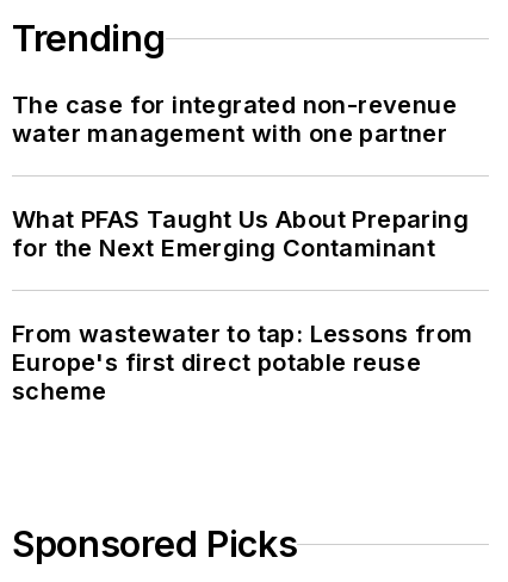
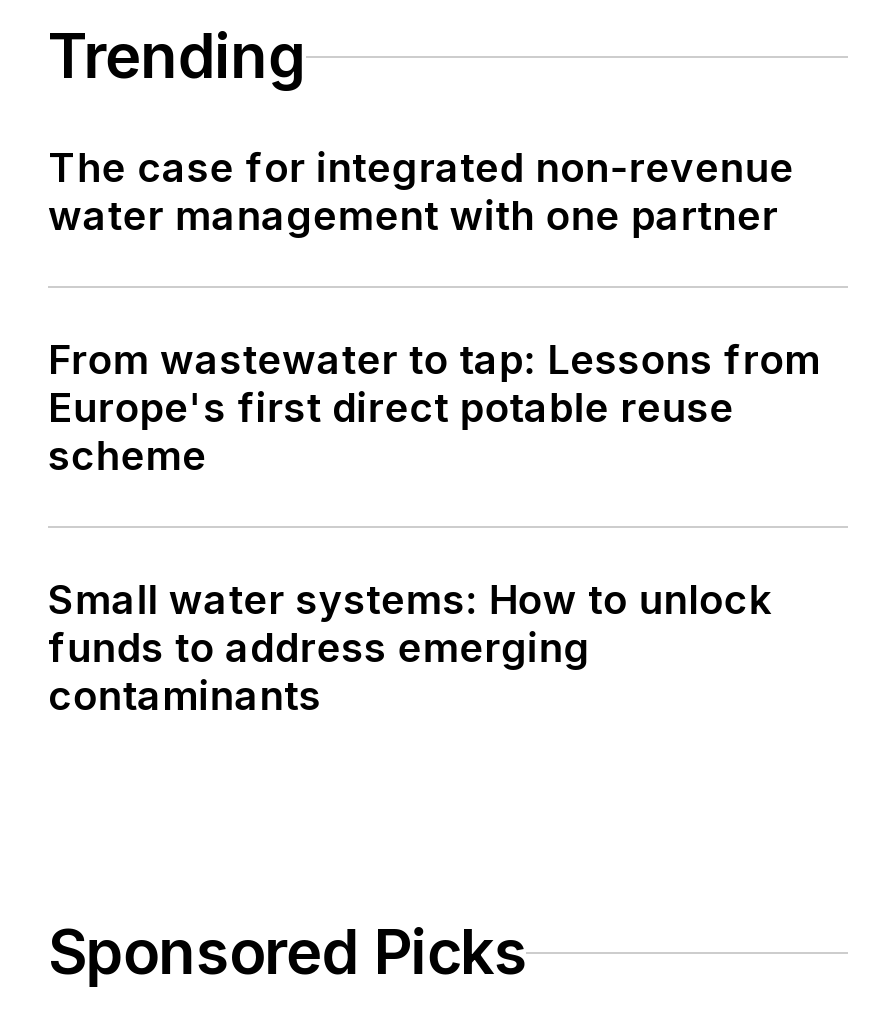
[12,206,469,263] What PFAS Taught Us About Preparing | for the Next Emerging Contaminant -> none
moved [12,320,473,406] -> [48,337,821,481]: From wastewater to tap: Lessons from | Europe's first direct potable reuse | scheme
none -> [48,577,771,721] Small water systems: How to unlock | funds to address emerging | contaminants

